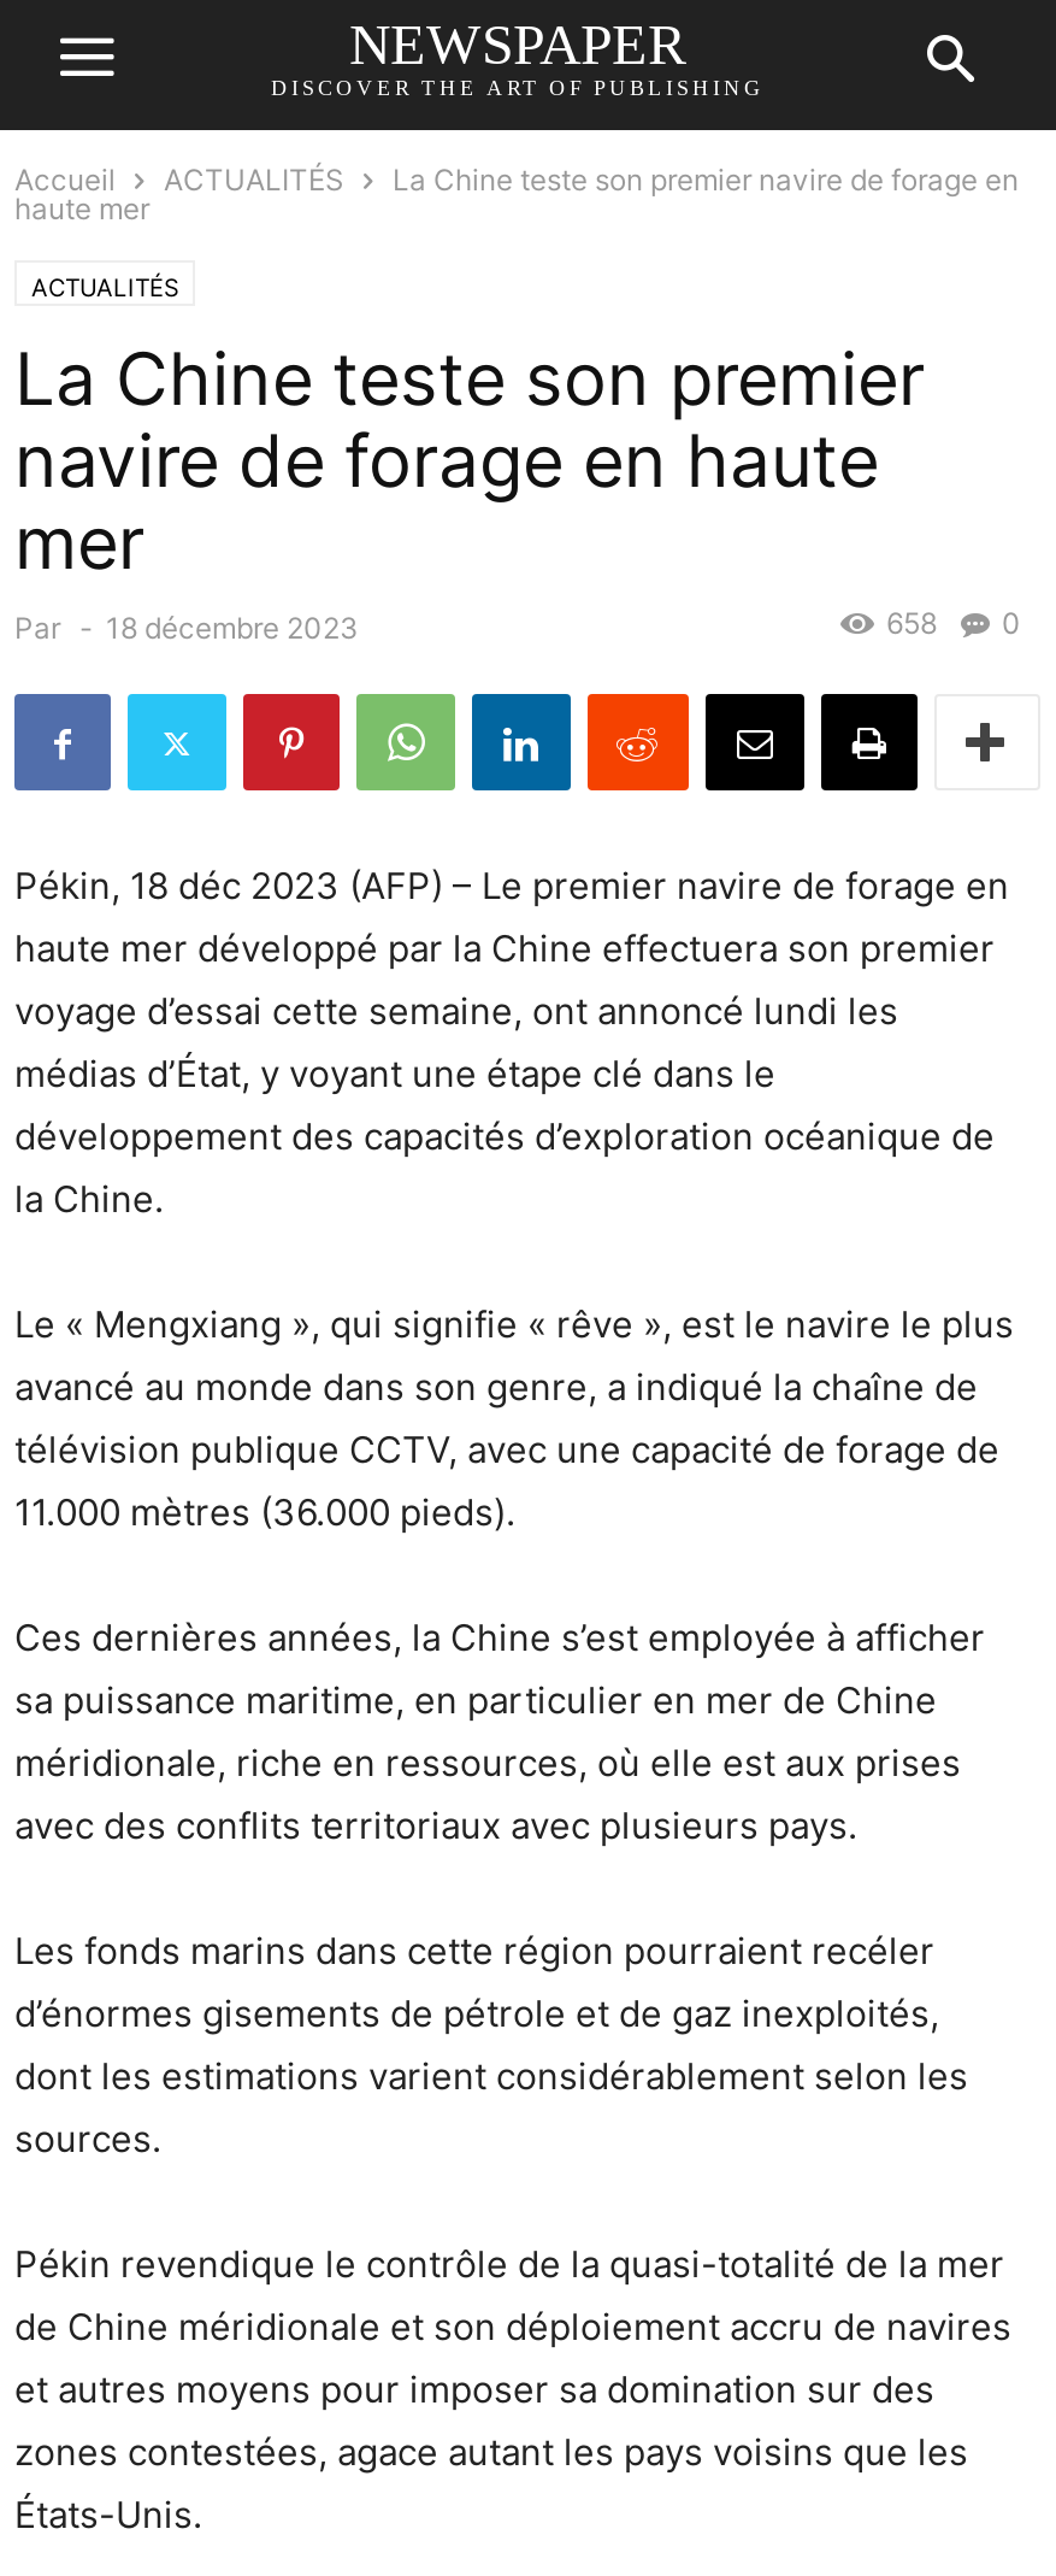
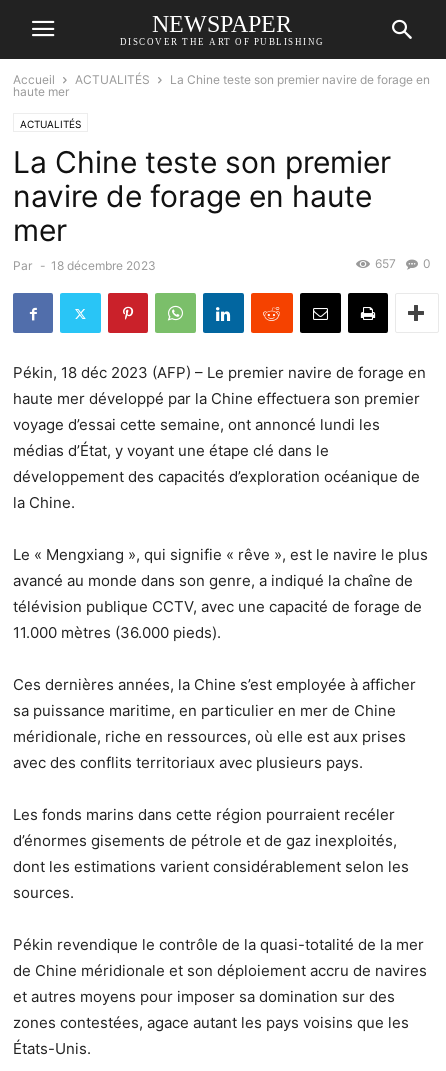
[886,605,1021,641] 658 0 -> [375,256,431,271] 657 0

